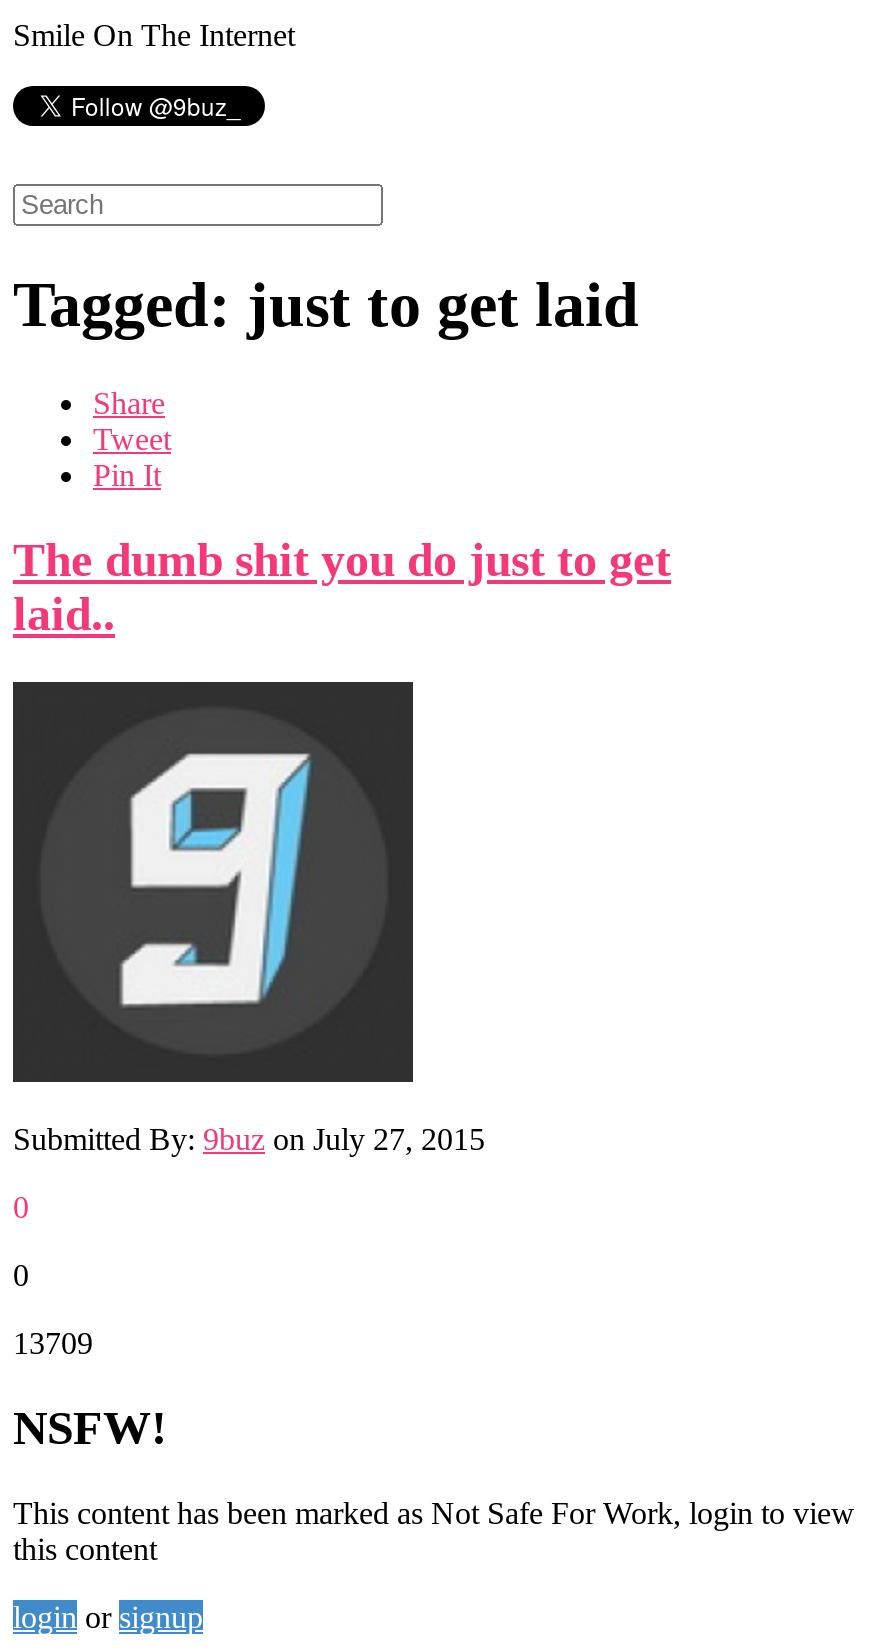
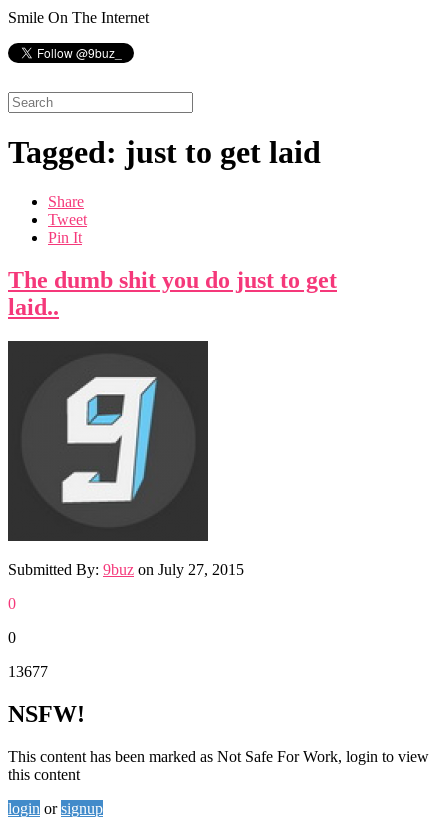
[13,1325,93,1359] 13709 -> [8,663,48,680] 13677

